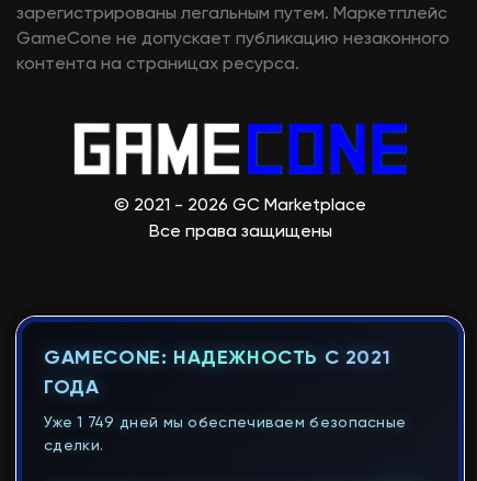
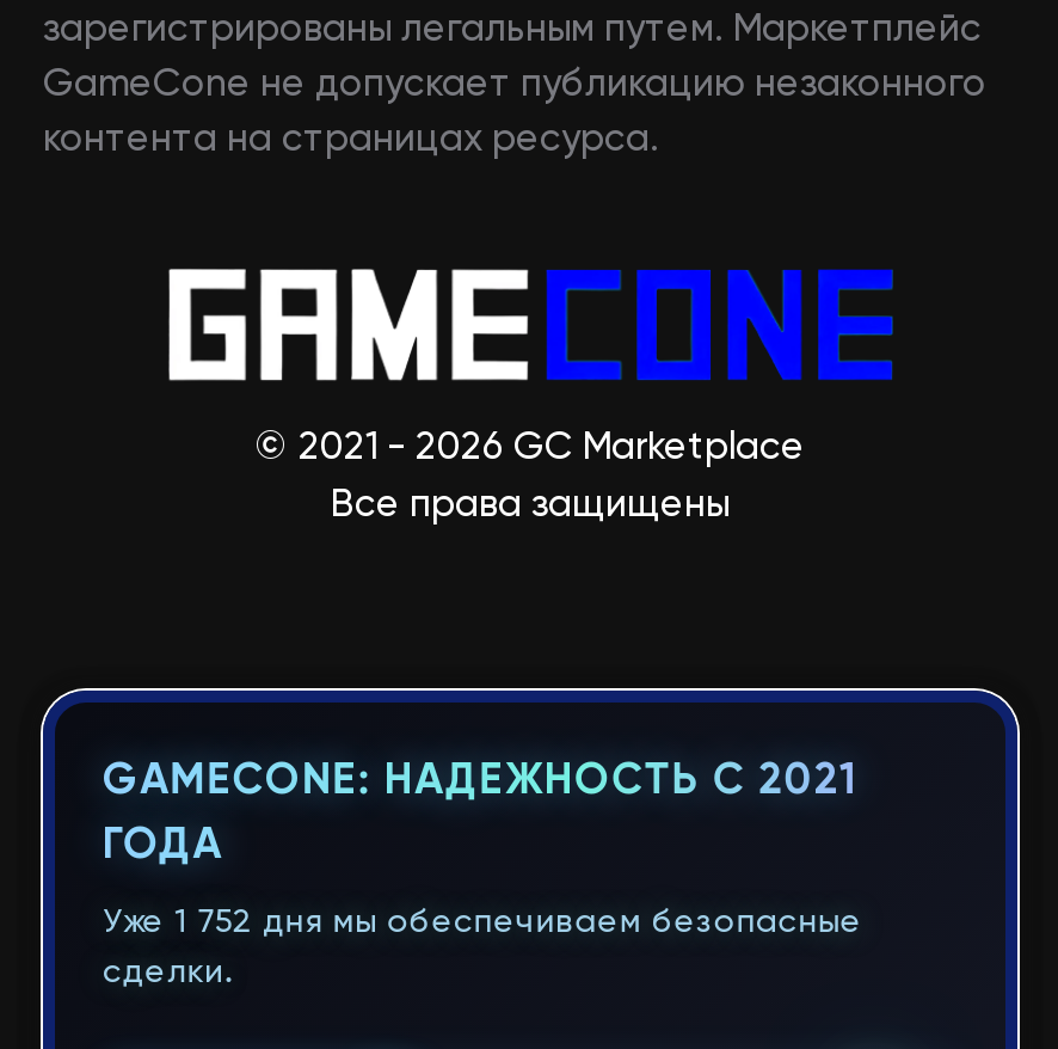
[44,415,406,431] Уже 1 749 дней мы обеспечиваем безопасные -> [103,906,862,939] Уже 1 752 дня мы обеспечиваем безопасные

